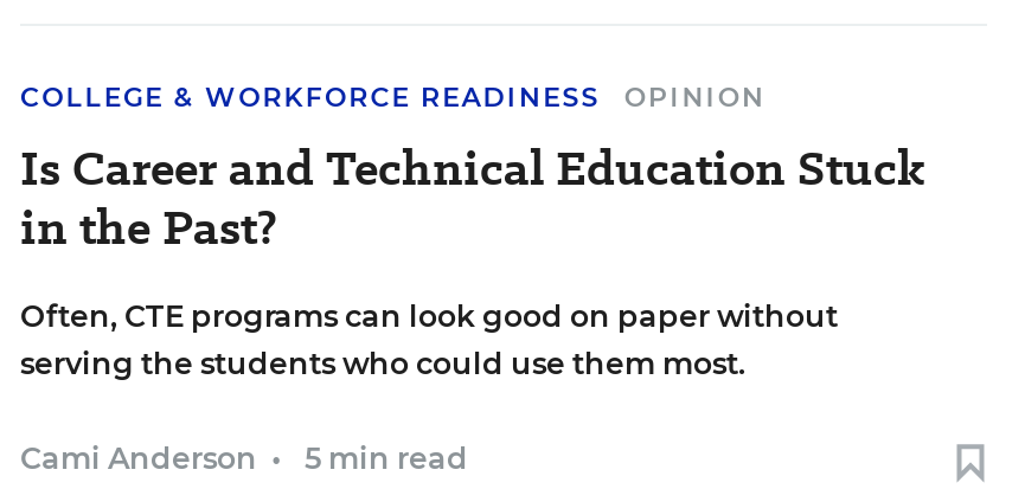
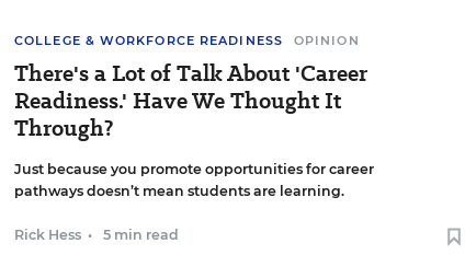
[20,136,925,262] Is Career and Technical Education Stuck | in the Past? -> [14,59,367,144] There's a Lot of Talk About 'Career | Readiness.' Have We Thought It | Through?
[20,300,838,382] Often, CTE programs can look good on paper without | serving the students who could use them most. -> [14,161,374,200] Just because you promote opportunities for career | pathways doesn’t mean students are learning.
[20,442,281,477] Cami Anderson • -> [14,227,92,244] Rick Hess •

